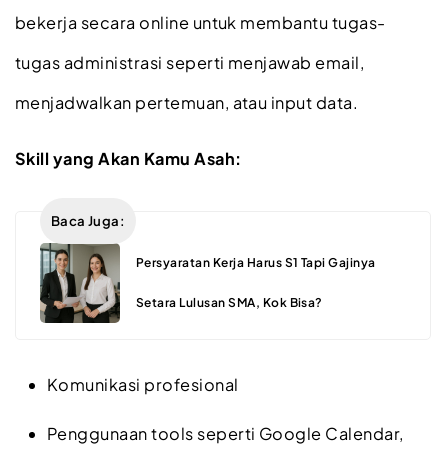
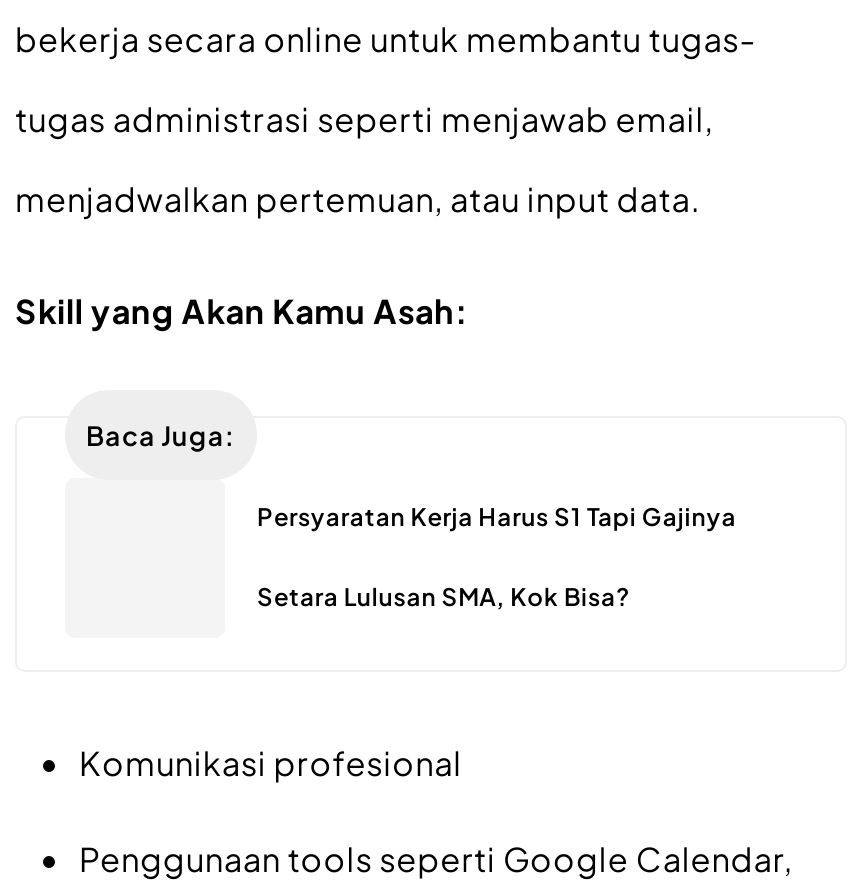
[39,242,121,324] [image] -> none

